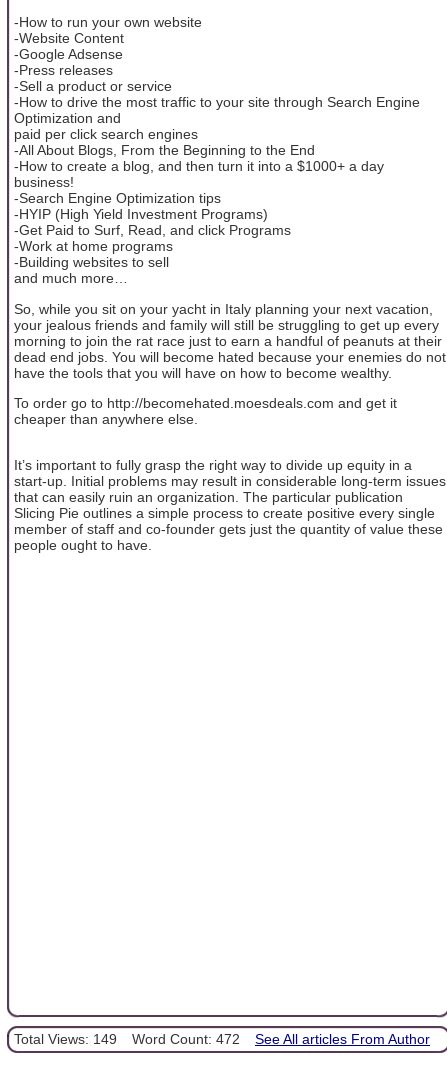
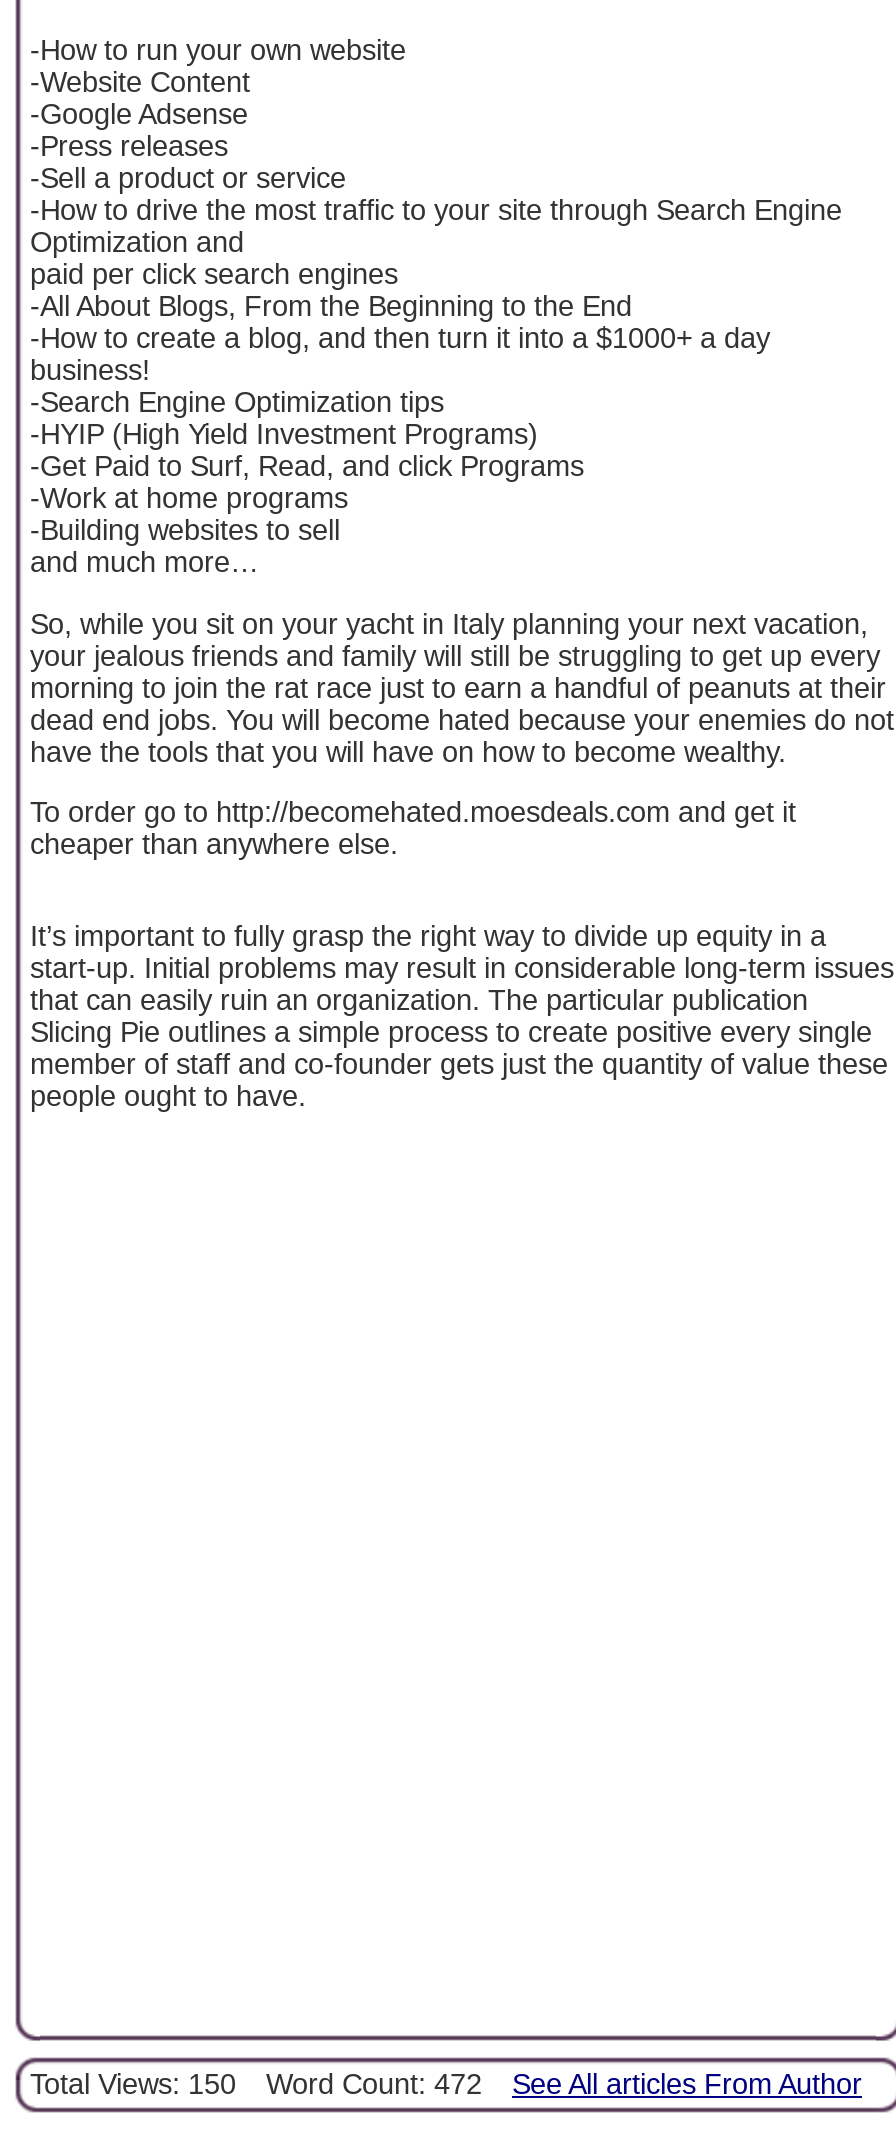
[14,1031,430,1047] Total Views: 149 Word Count: 472 See All articles From Author -> [30,2067,862,2099] Total Views: 150 Word Count: 472 See All articles From Author

